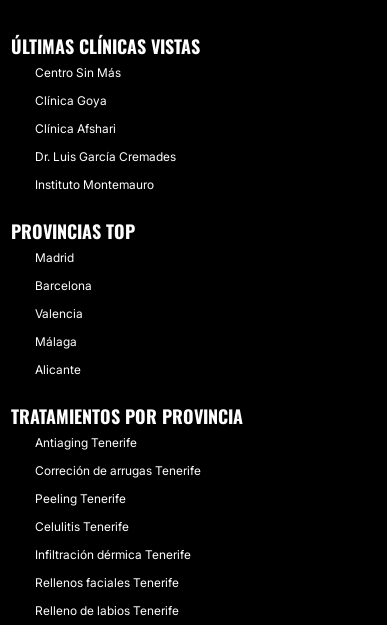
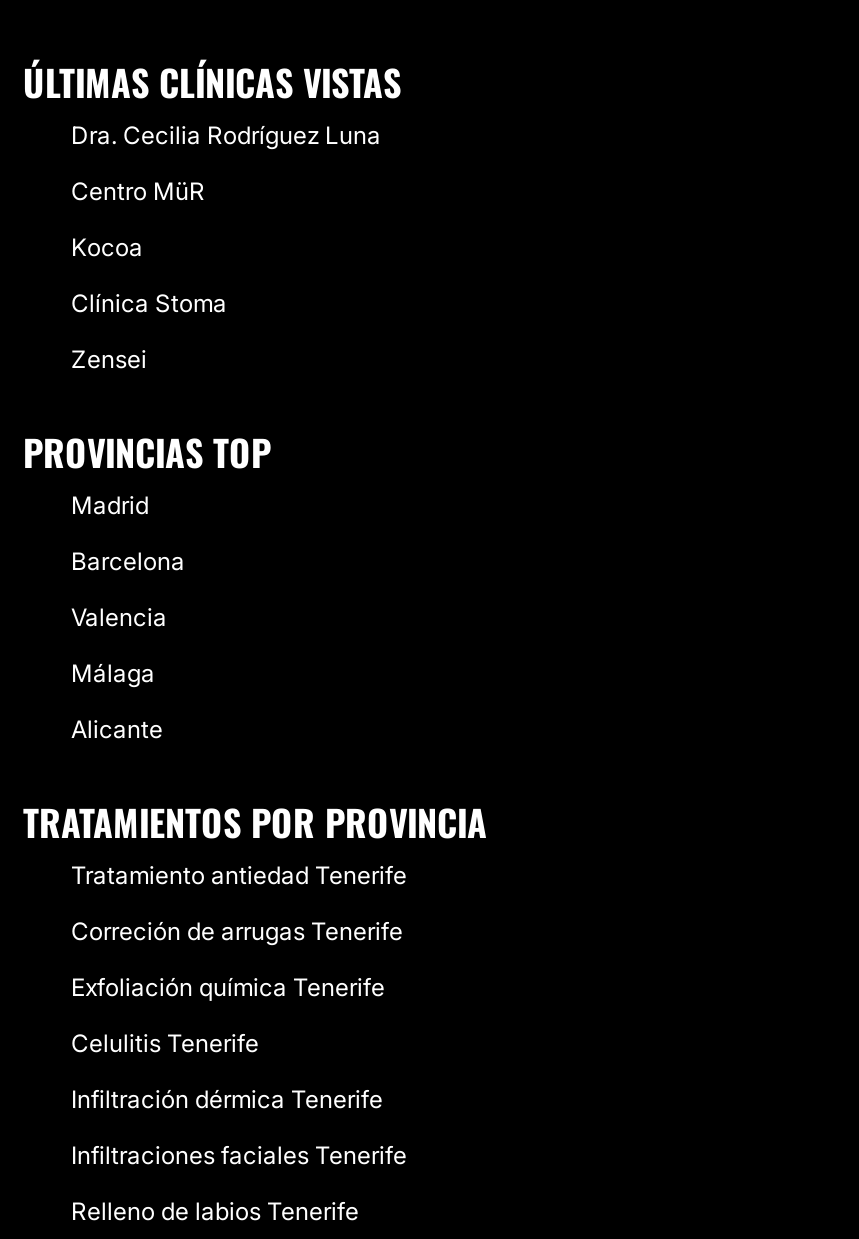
[35,65,121,80] Centro Sin Más -> [71,120,381,150] Dra. Cecilia Rodríguez Luna
[35,93,107,108] Clínica Goya -> [71,176,205,206] Centro MüR
[35,121,116,136] Clínica Afshari -> [71,232,143,262] Kocoa
[35,149,176,164] Dr. Luis García Cremades -> [71,288,227,318] Clínica Stoma
[35,177,154,192] Instituto Montemauro -> [71,344,147,374] Zensei
[35,435,137,450] Antiaging Tenerife -> [71,860,407,890] Tratamiento antiedad Tenerife
[35,491,126,506] Peeling Tenerife -> [71,972,385,1002] Exfoliación química Tenerife
[35,575,179,590] Rellenos faciales Tenerife -> [71,1140,407,1170] Infiltraciones faciales Tenerife

